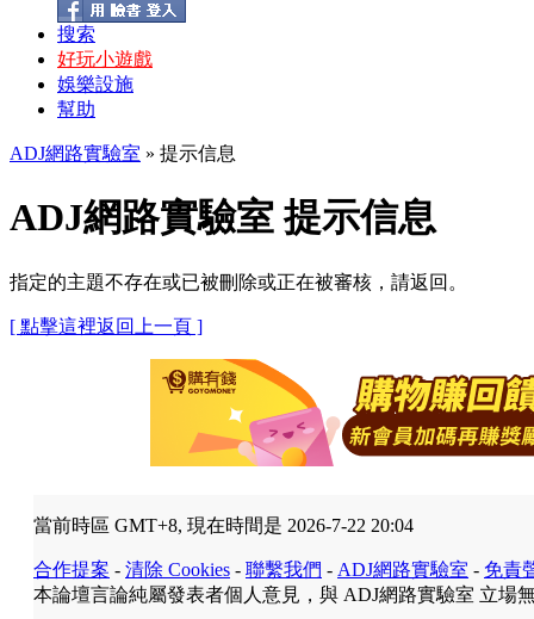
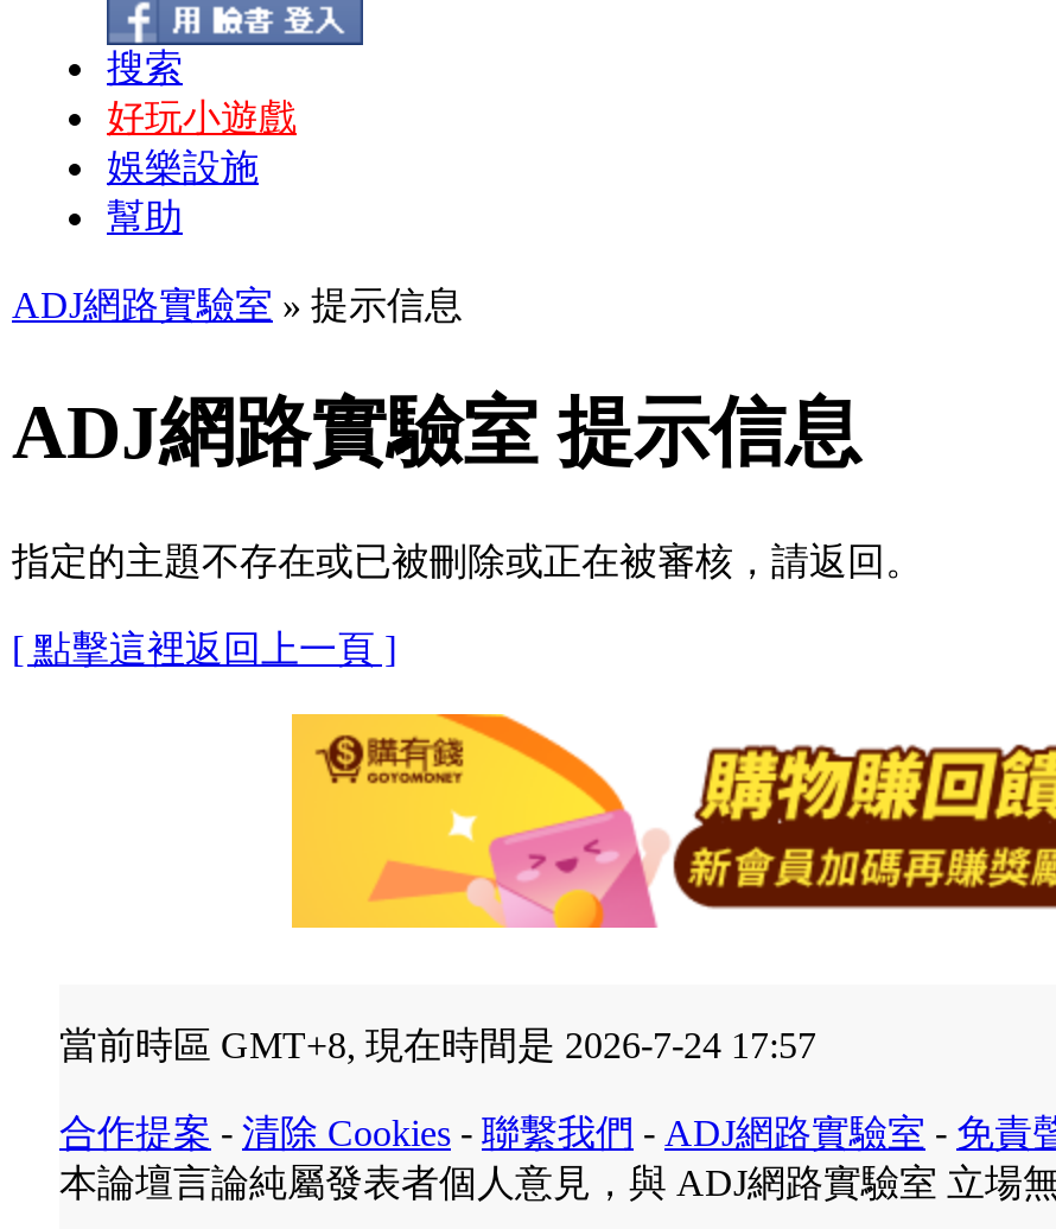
[33,515,414,535] 當前時區 GMT+8, 現在時間是 2026-7-22 20:04 -> [59,1025,816,1065] 當前時區 GMT+8, 現在時間是 2026-7-24 17:57

